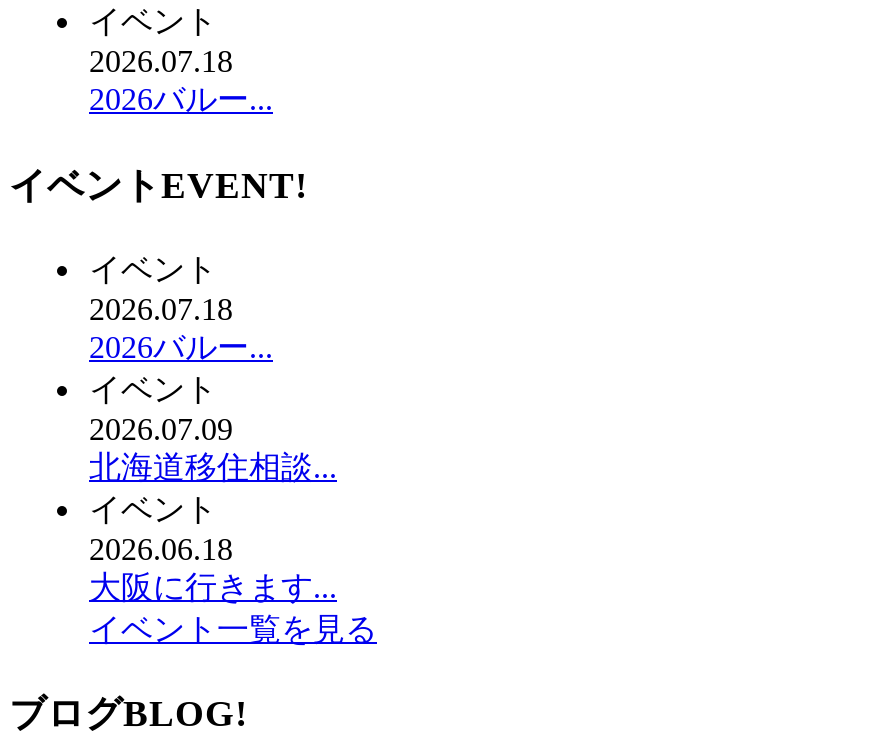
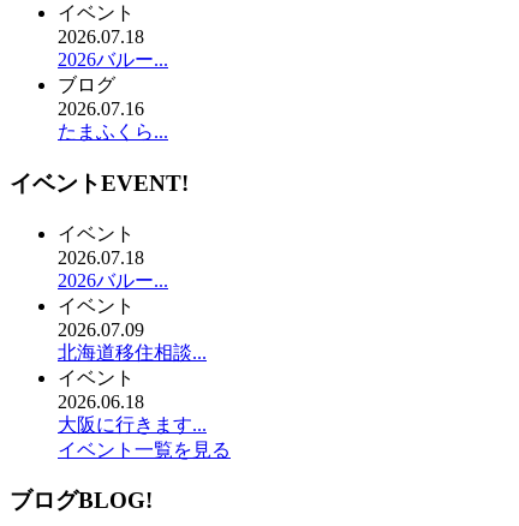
none -> [58,75,168,142] ブログ | 2026.07.16 | たまふくら...

